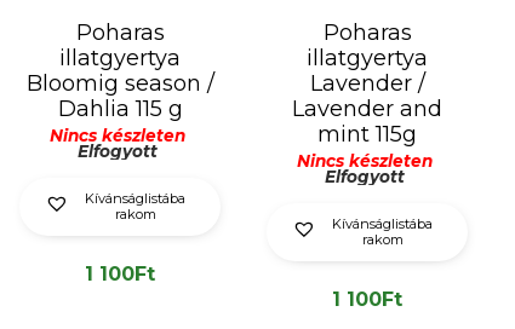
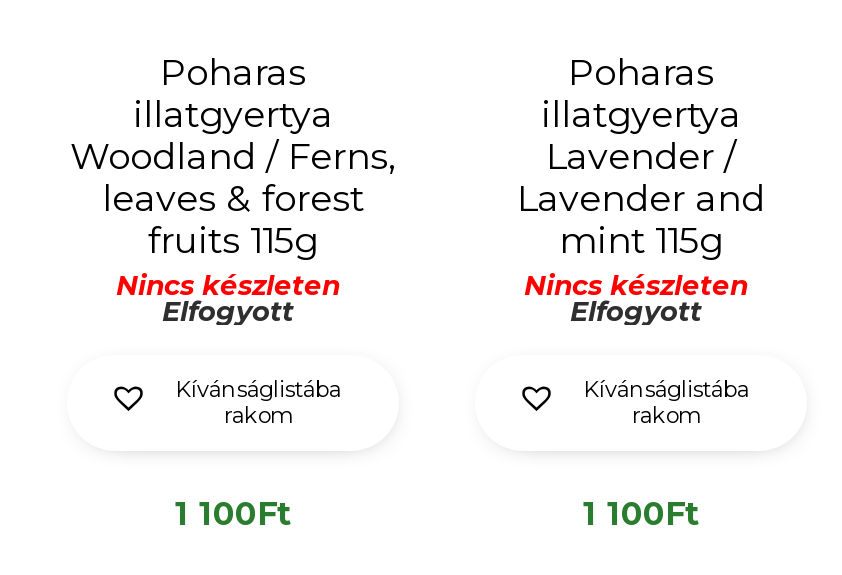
[26,70,214,122] Bloomig season / | Dahlia 115 g -> [70,135,396,263] Woodland / Ferns, | leaves & forest | fruits 115g
moved [49,126,185,285] -> [116,269,341,533]: Nincs készleten | Elfogyott | Kívánságlistába | rakom | 1 100Ft

